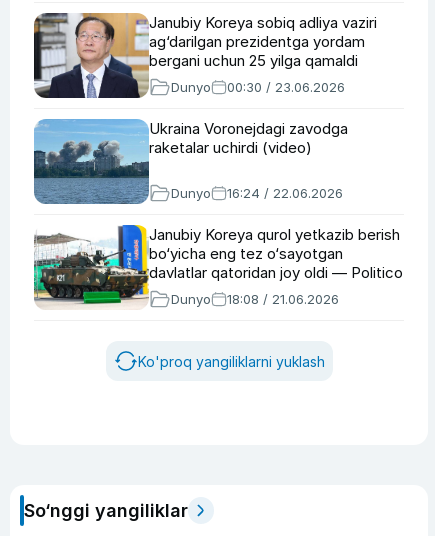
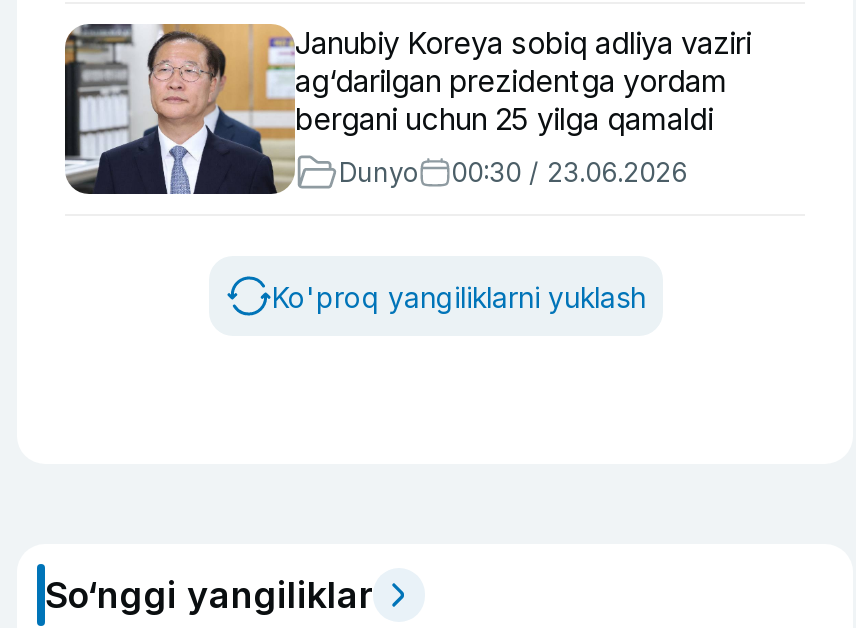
[33,118,403,307] [image] | Ukraina Voronejdagi zavodga | raketalar uchirdi (video) | Dunyo | 16:24 / 22.06.2026 | Janubiy Koreya qurol yetkazib berish | bo‘yicha eng tez o‘sayotgan | davlatlar qatoridan joy oldi — Politico | Dunyo | 18:08 / 21.06.2026 -> none
[33,224,149,305] [image] -> none

